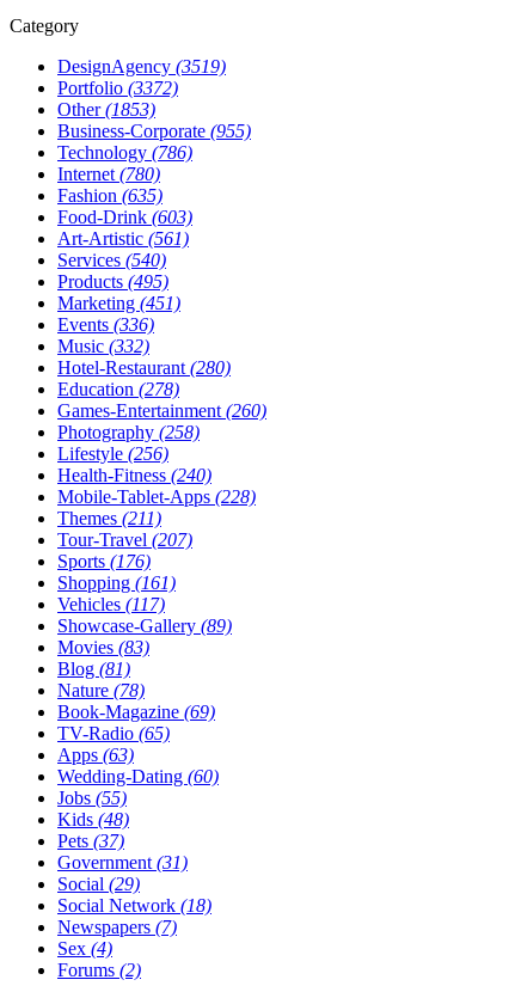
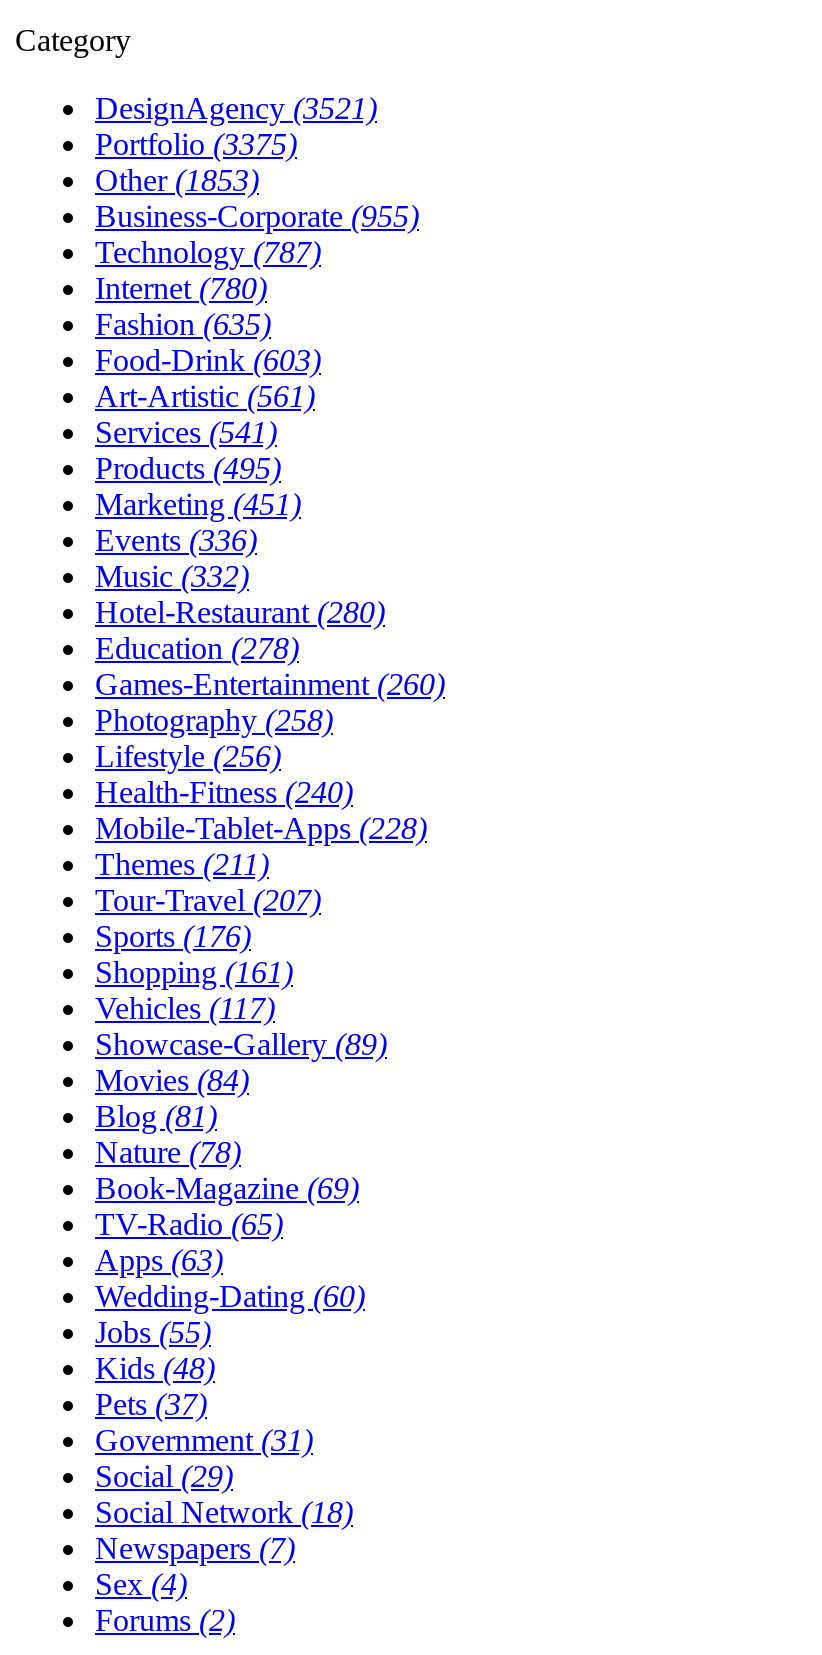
[57,56,226,76] DesignAgency (3519) -> [95,91,377,125] DesignAgency (3521)
[57,78,178,98] Portfolio (3372) -> [95,127,297,161] Portfolio (3375)
[57,142,192,163] Technology (786) -> [95,235,321,269] Technology (787)
[57,250,166,270] Services (540) -> [95,415,277,449] Services (541)
[57,637,149,657] Movies (83) -> [95,1063,249,1097] Movies (84)

